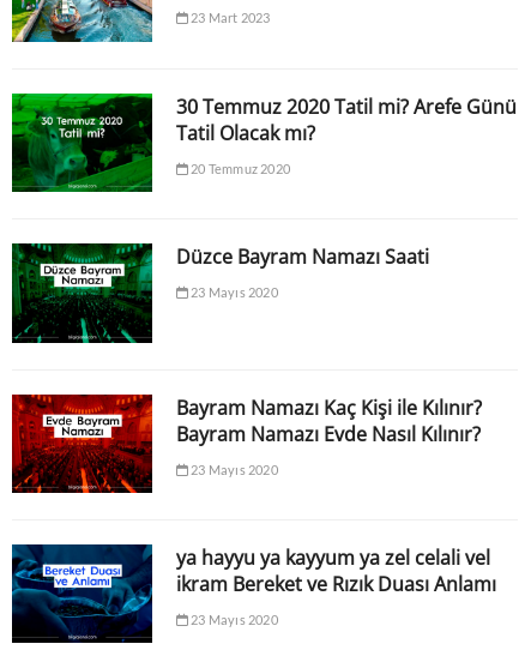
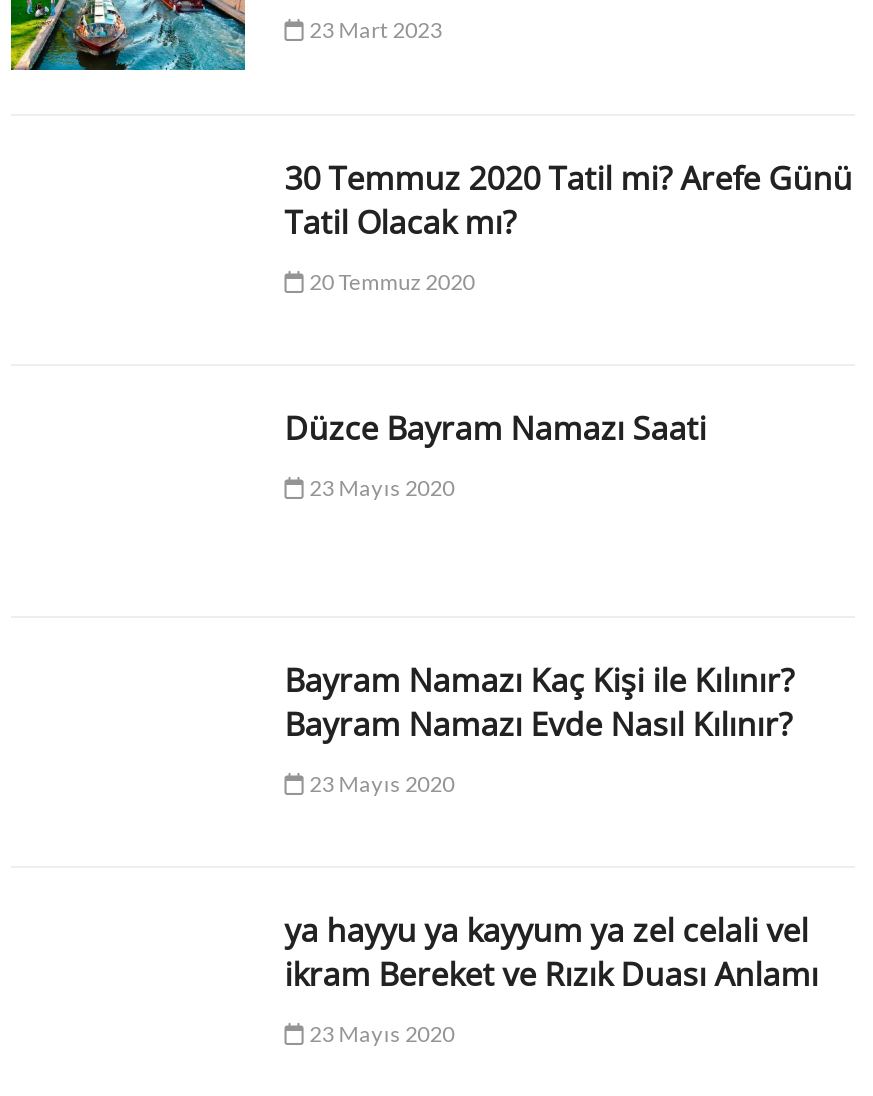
[11,92,153,193] [image] -> none
[11,242,153,344] [image] -> none
[11,393,153,494] [image] -> none
[11,543,153,644] [image] -> none

